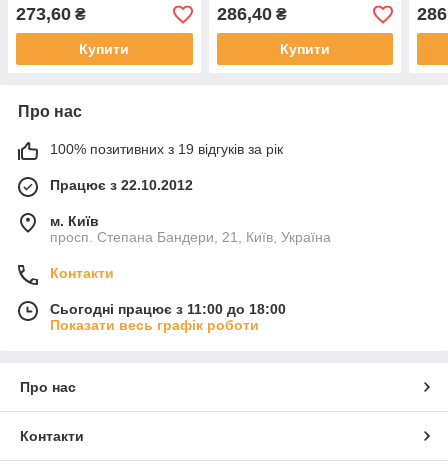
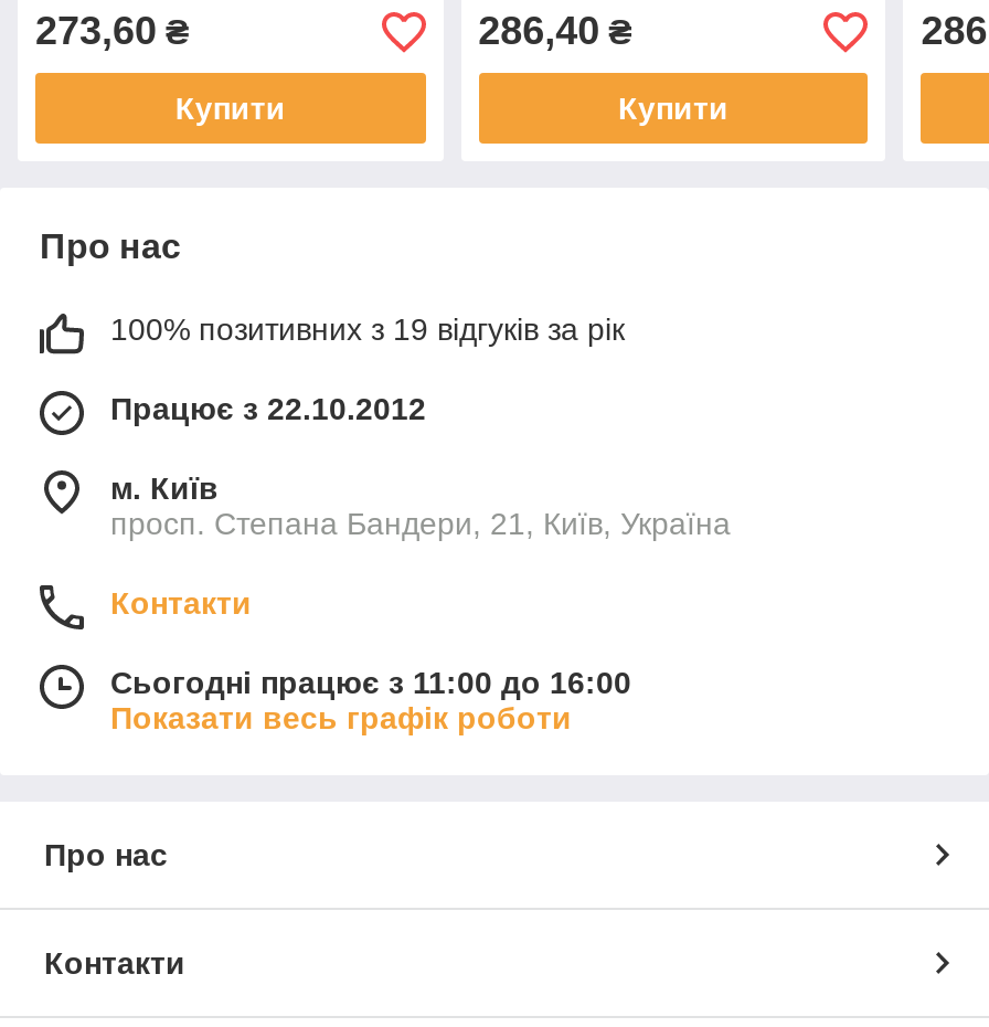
[50,301,286,317] Сьогодні працює з 11:00 до 18:00 -> [110,666,631,701] Сьогодні працює з 11:00 до 16:00

